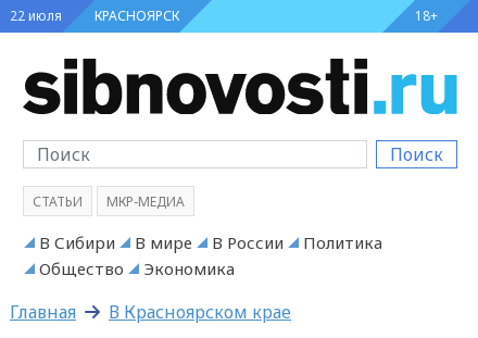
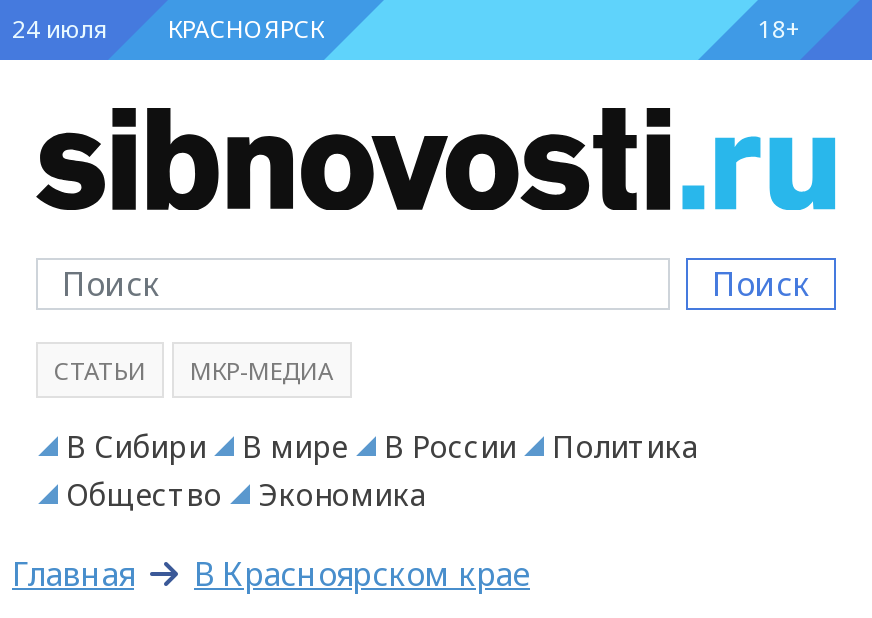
[10,7,179,25] 22 июля КРАСНОЯРСК -> [12,12,324,46] 24 июля КРАСНОЯРСК

